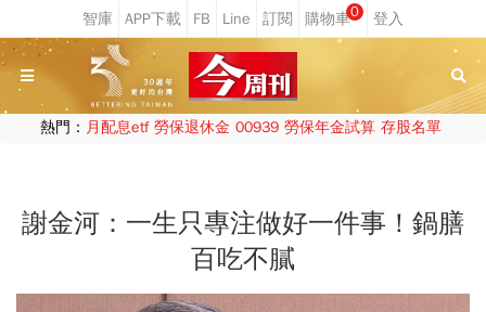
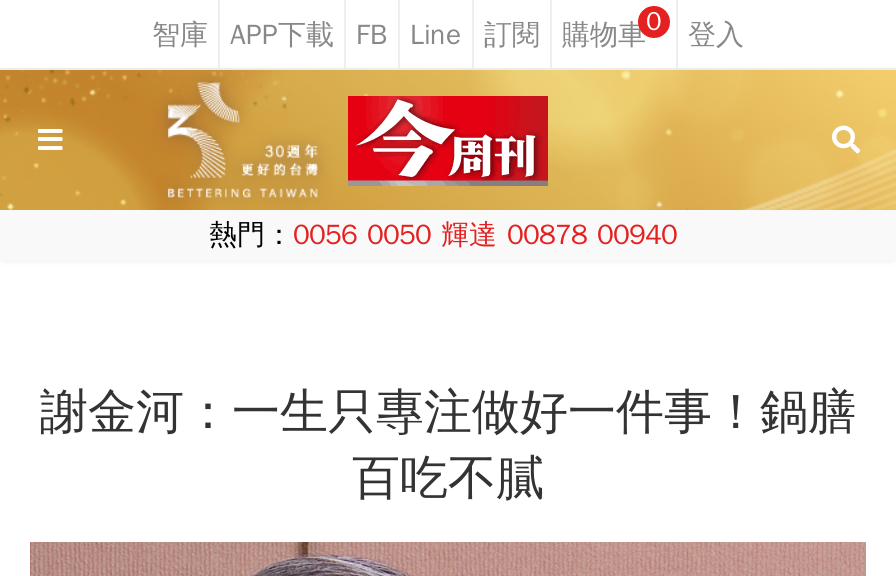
[40,118,441,136] 熱門：月配息etf 勞保退休金 00939 勞保年金試算 存股名單 -> [209,218,677,252] 熱門：0056 0050 輝達 00878 00940

